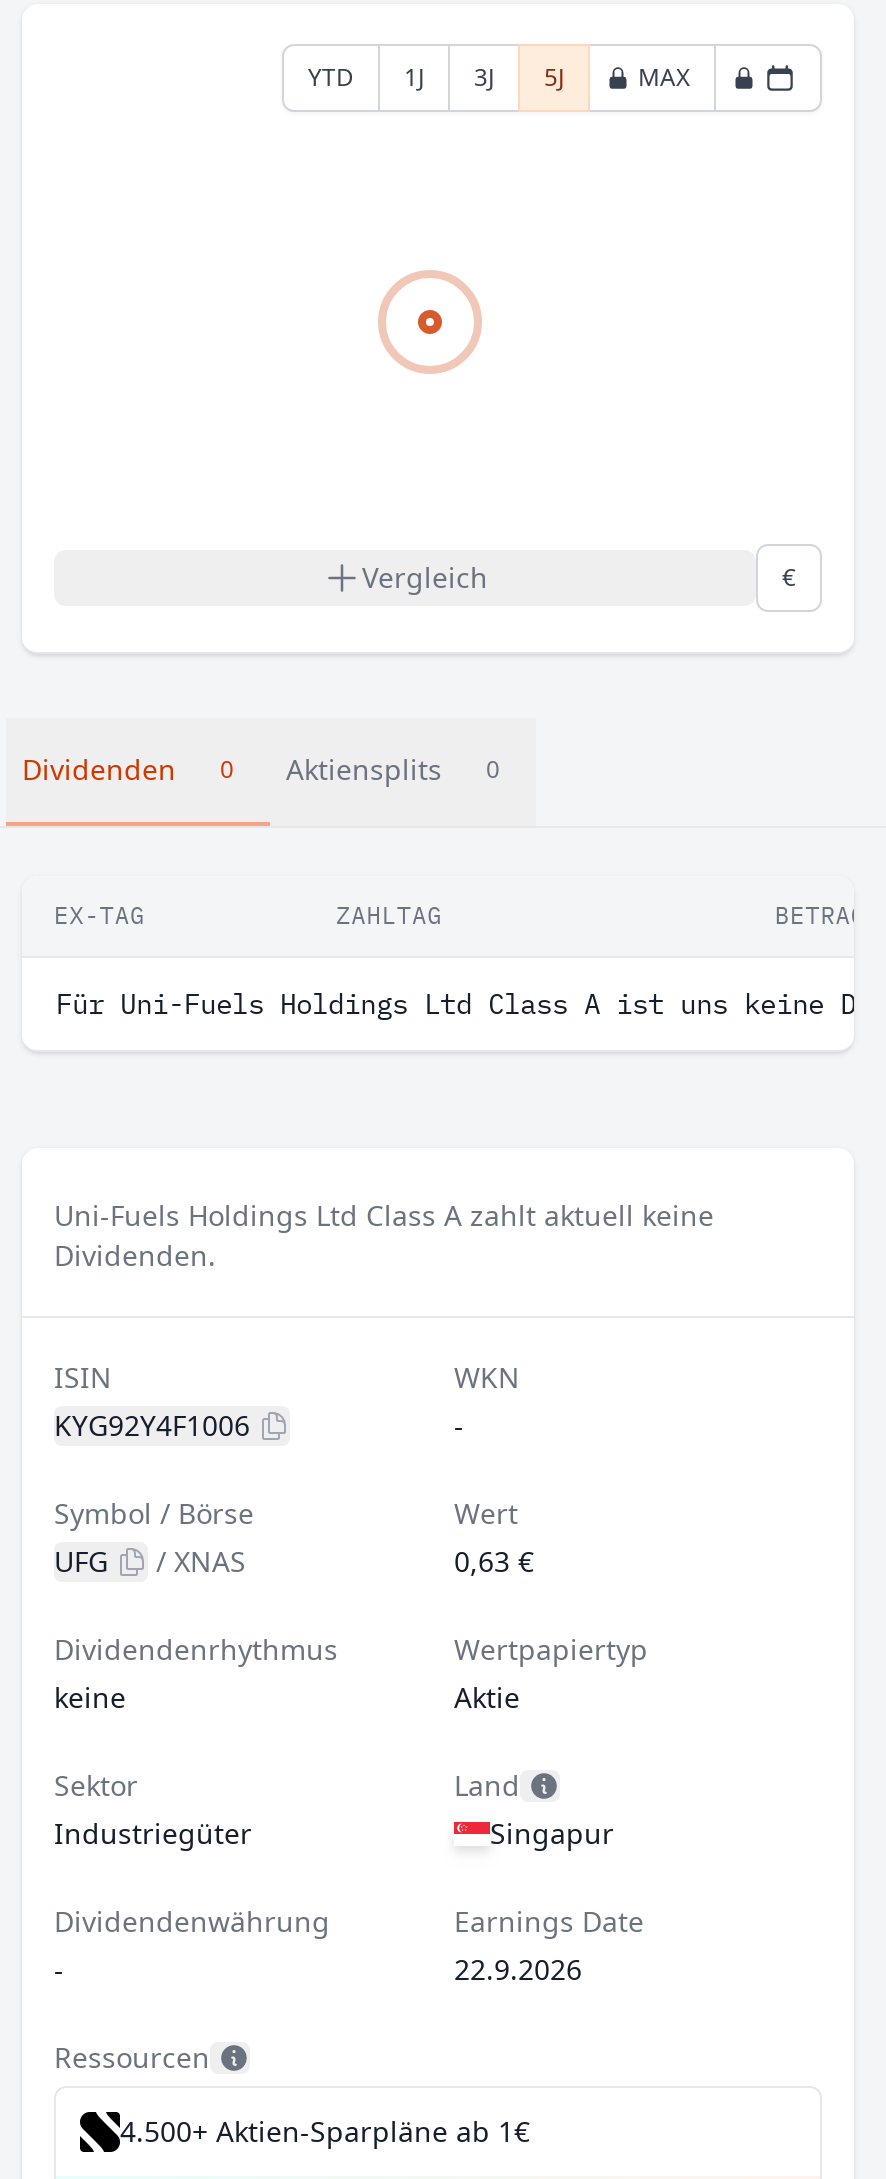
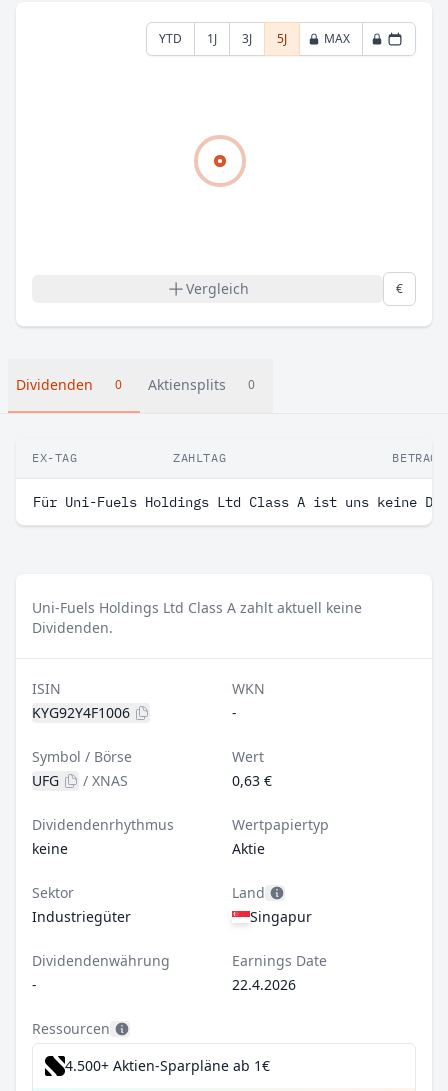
[454,1950,582,1988] 22.9.2026 -> [232,975,296,994] 22.4.2026

